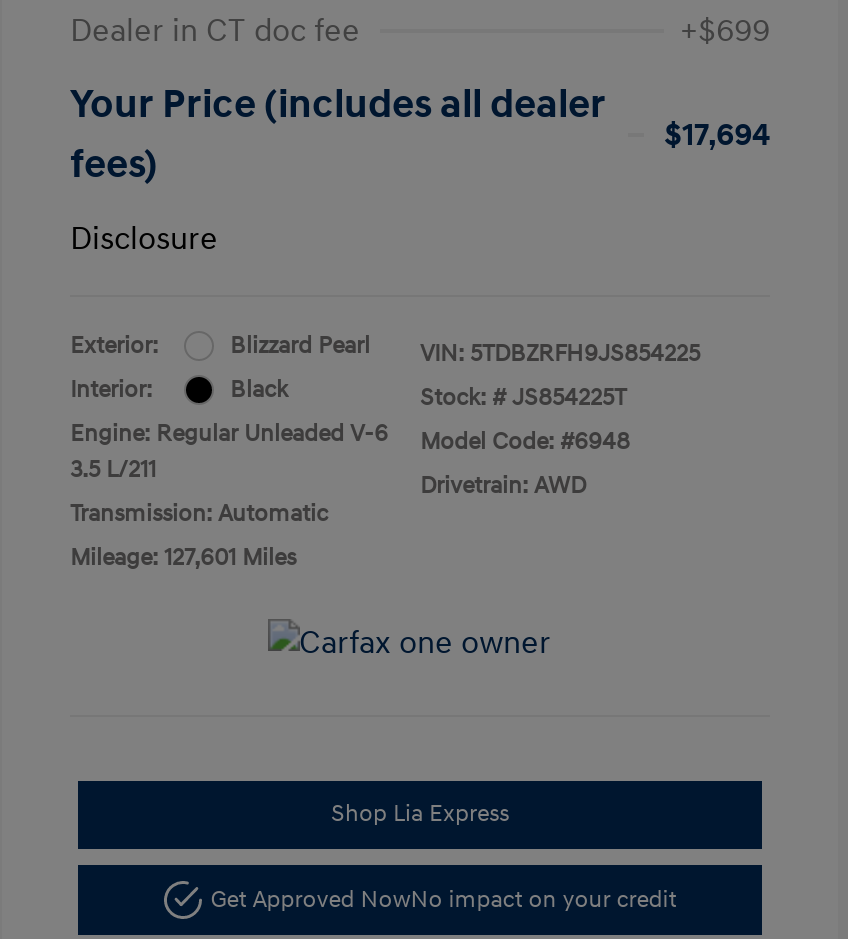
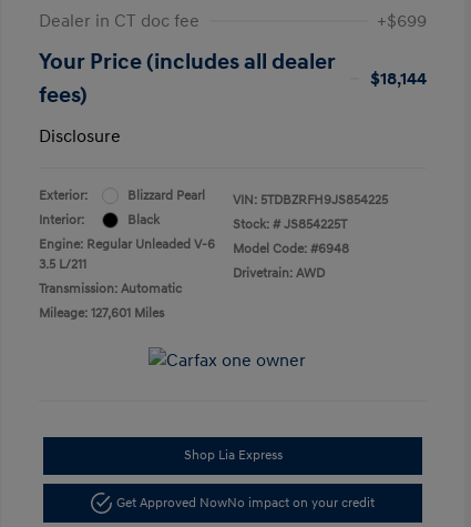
[664,115,770,155] $17,694 -> [370,68,427,90] $18,144

